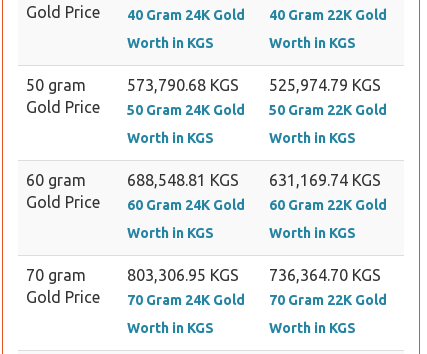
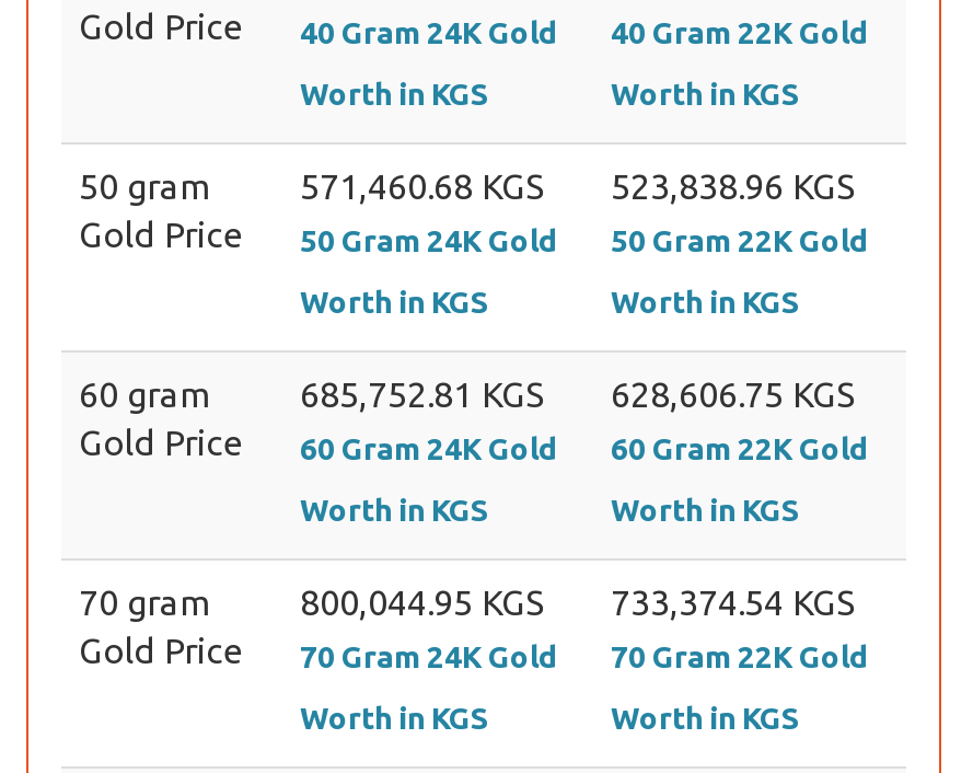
[127,76,239,94] 573,790.68 KGS -> [300,166,545,206] 571,460.68 KGS
[269,76,381,94] 525,974.79 KGS -> [611,166,856,206] 523,838.96 KGS
[127,171,239,189] 688,548.81 KGS -> [300,374,545,414] 685,752.81 KGS
[269,171,381,189] 631,169.74 KGS -> [611,374,856,414] 628,606.75 KGS
[127,266,239,284] 803,306.95 KGS -> [300,582,545,622] 800,044.95 KGS
[269,266,381,284] 736,364.70 KGS -> [611,582,856,622] 733,374.54 KGS

